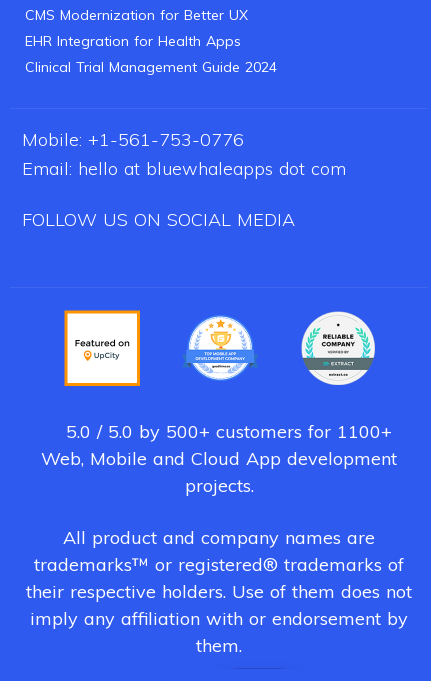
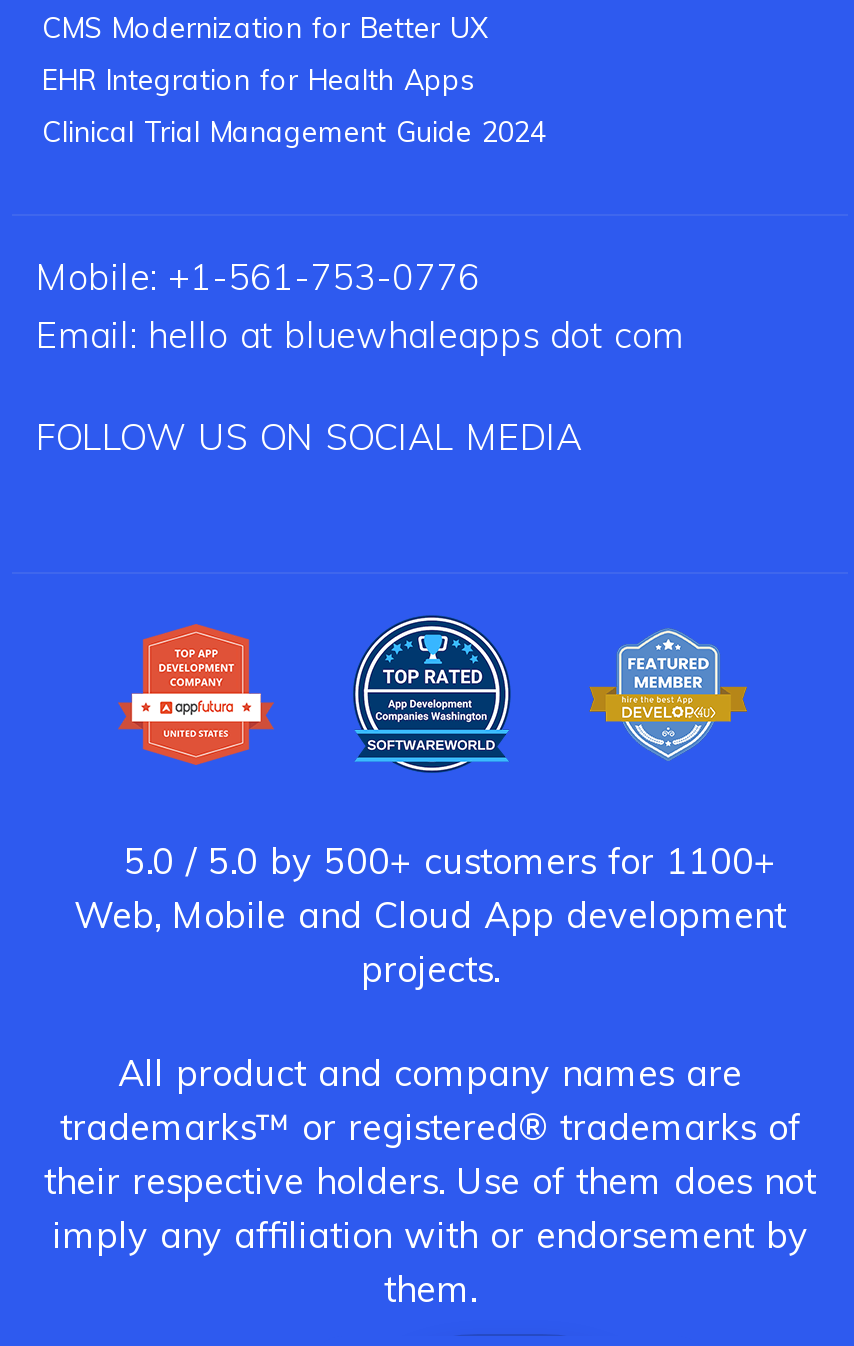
[63,309,141,387] [image] -> [120,618,274,770] [image]
[181,309,259,387] [image] -> [352,614,512,774] [image]
[299,310,377,386] [image] -> [588,620,748,768] [image]

